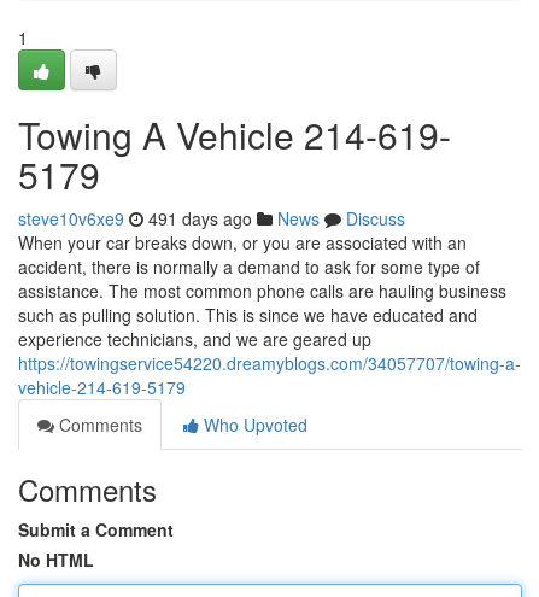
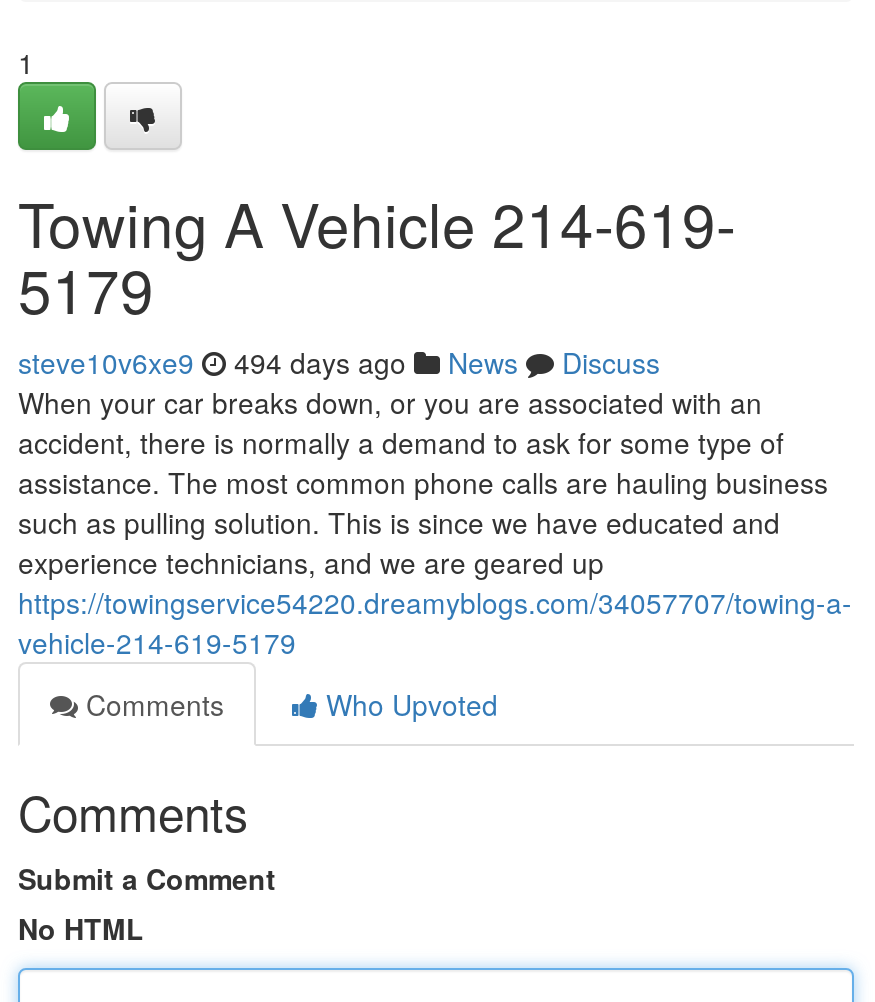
[18,206,405,230] steve10v6xe9 491 days ago News Discuss -> [18,342,660,382] steve10v6xe9 494 days ago News Discuss

